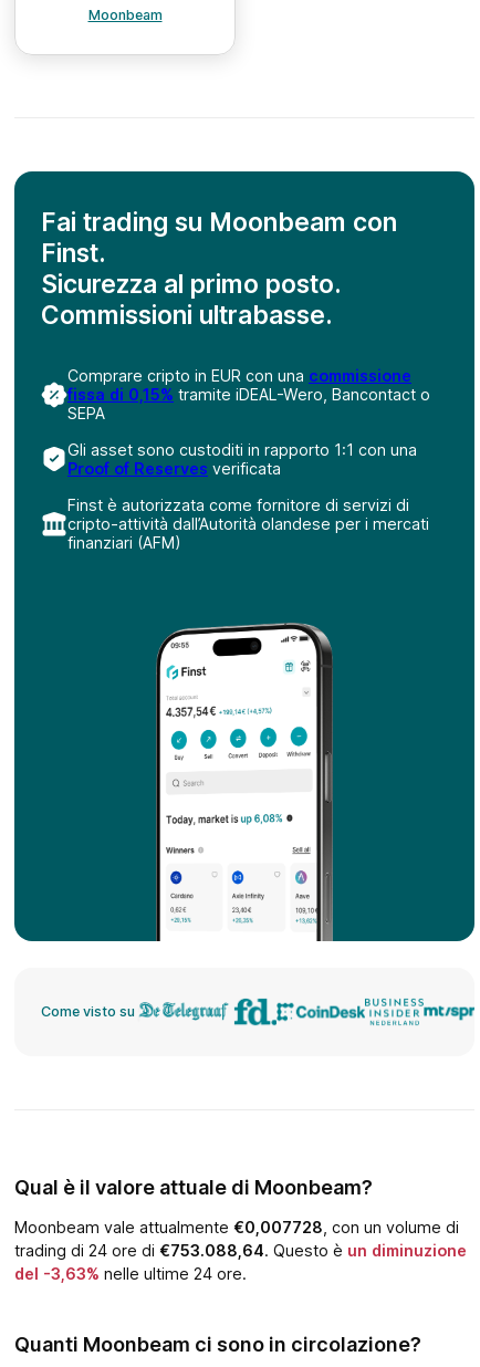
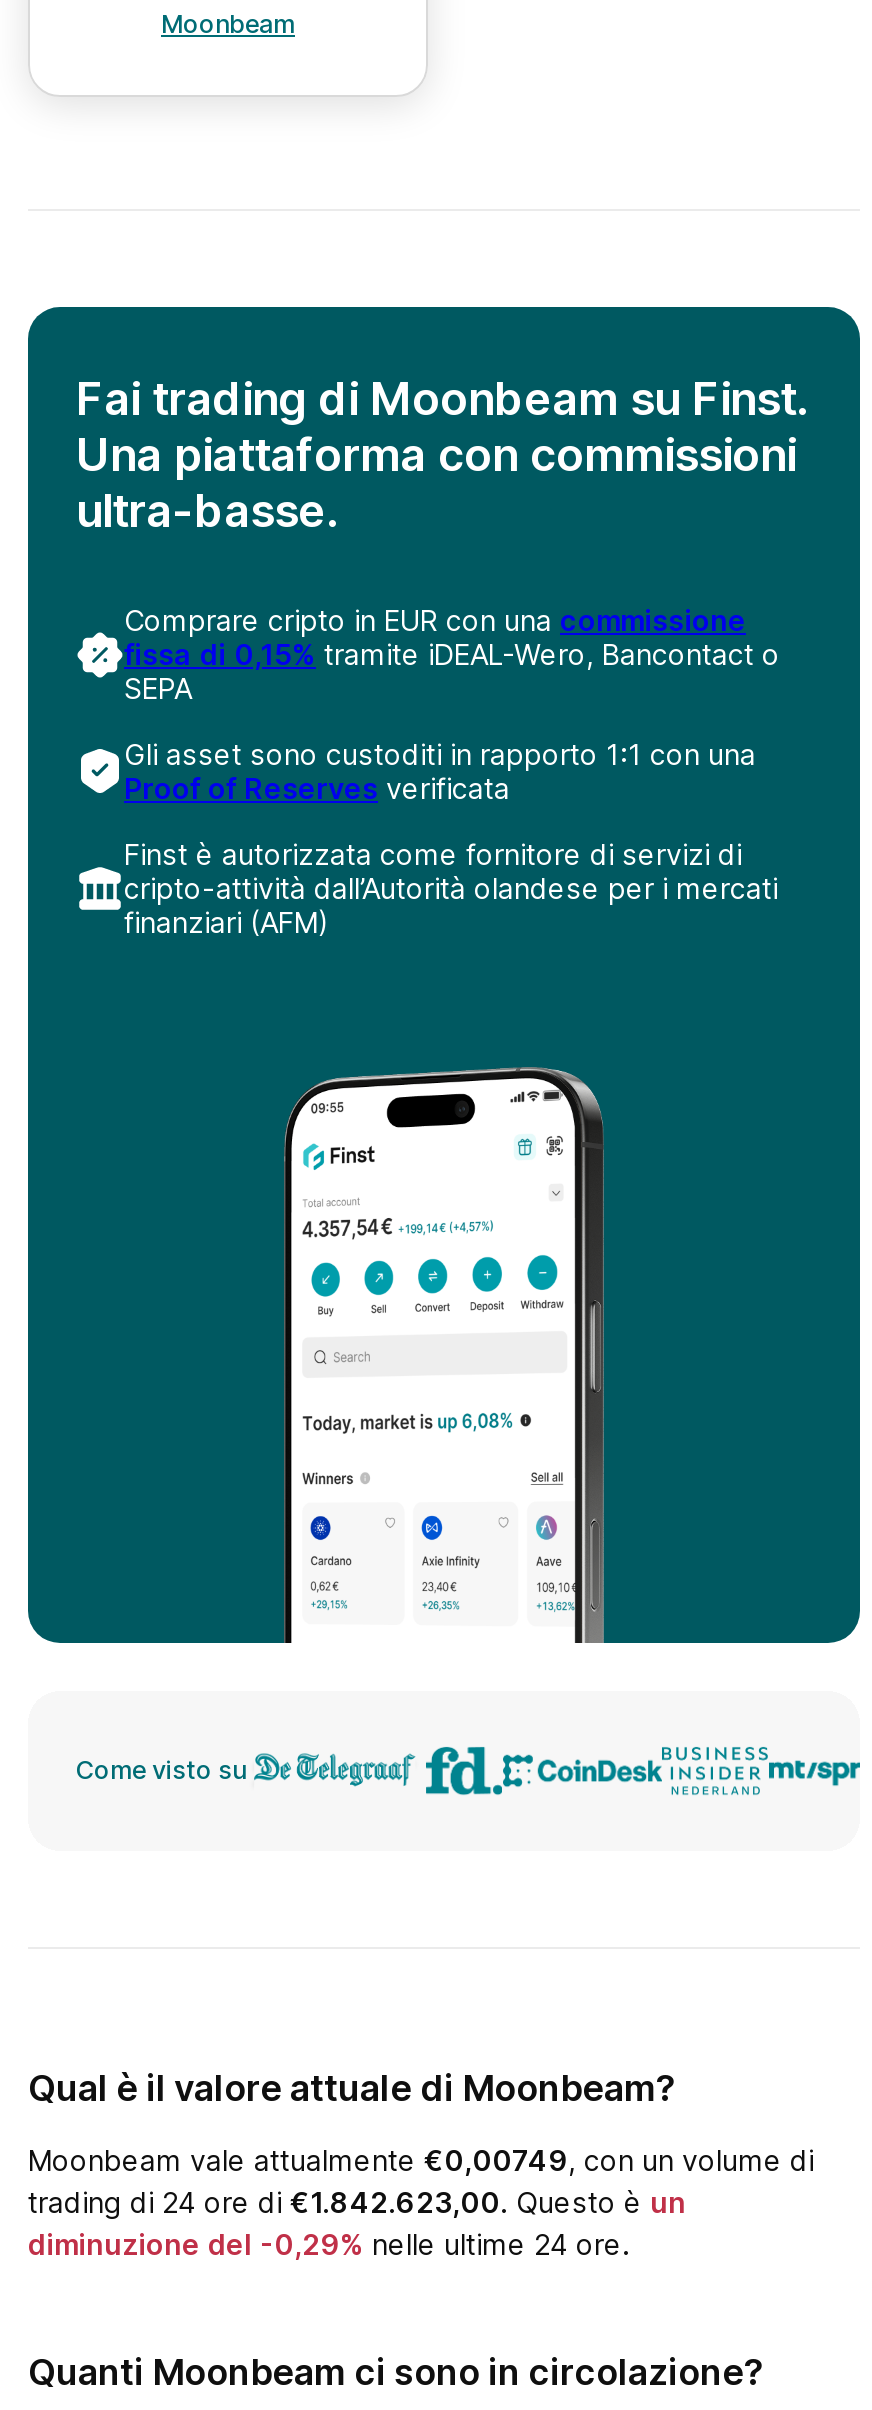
[41,207,397,330] Fai trading su Moonbeam con | Finst. | Sicurezza al primo posto. | Commissioni ultrabasse. -> [76,371,808,537] Fai trading di Moonbeam su Finst. | Una piattaforma con commissioni | ultra-basse.
[14,1218,467,1283] Moonbeam vale attualmente €0,007728, con un volume di | trading di 24 ore di €753.088,64. Questo è un diminuzione | del -3,63% nelle ultime 24 ore. -> [28,2143,814,2261] Moonbeam vale attualmente €0,00749, con un volume di | trading di 24 ore di €1.842.623,00. Questo è un | diminuzione del -0,29% nelle ultime 24 ore.

